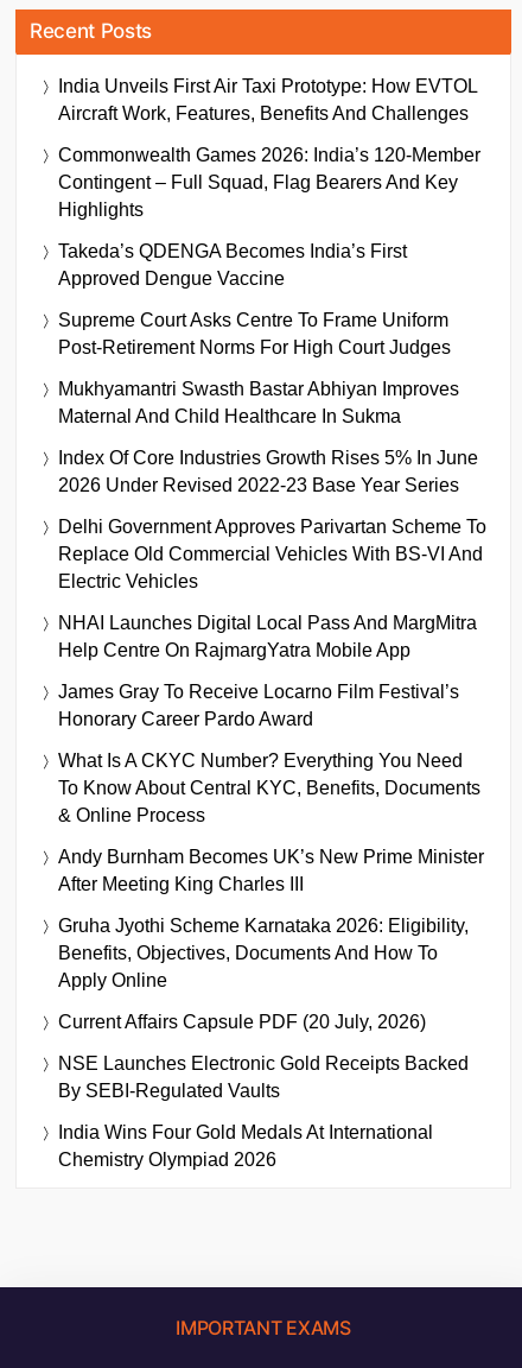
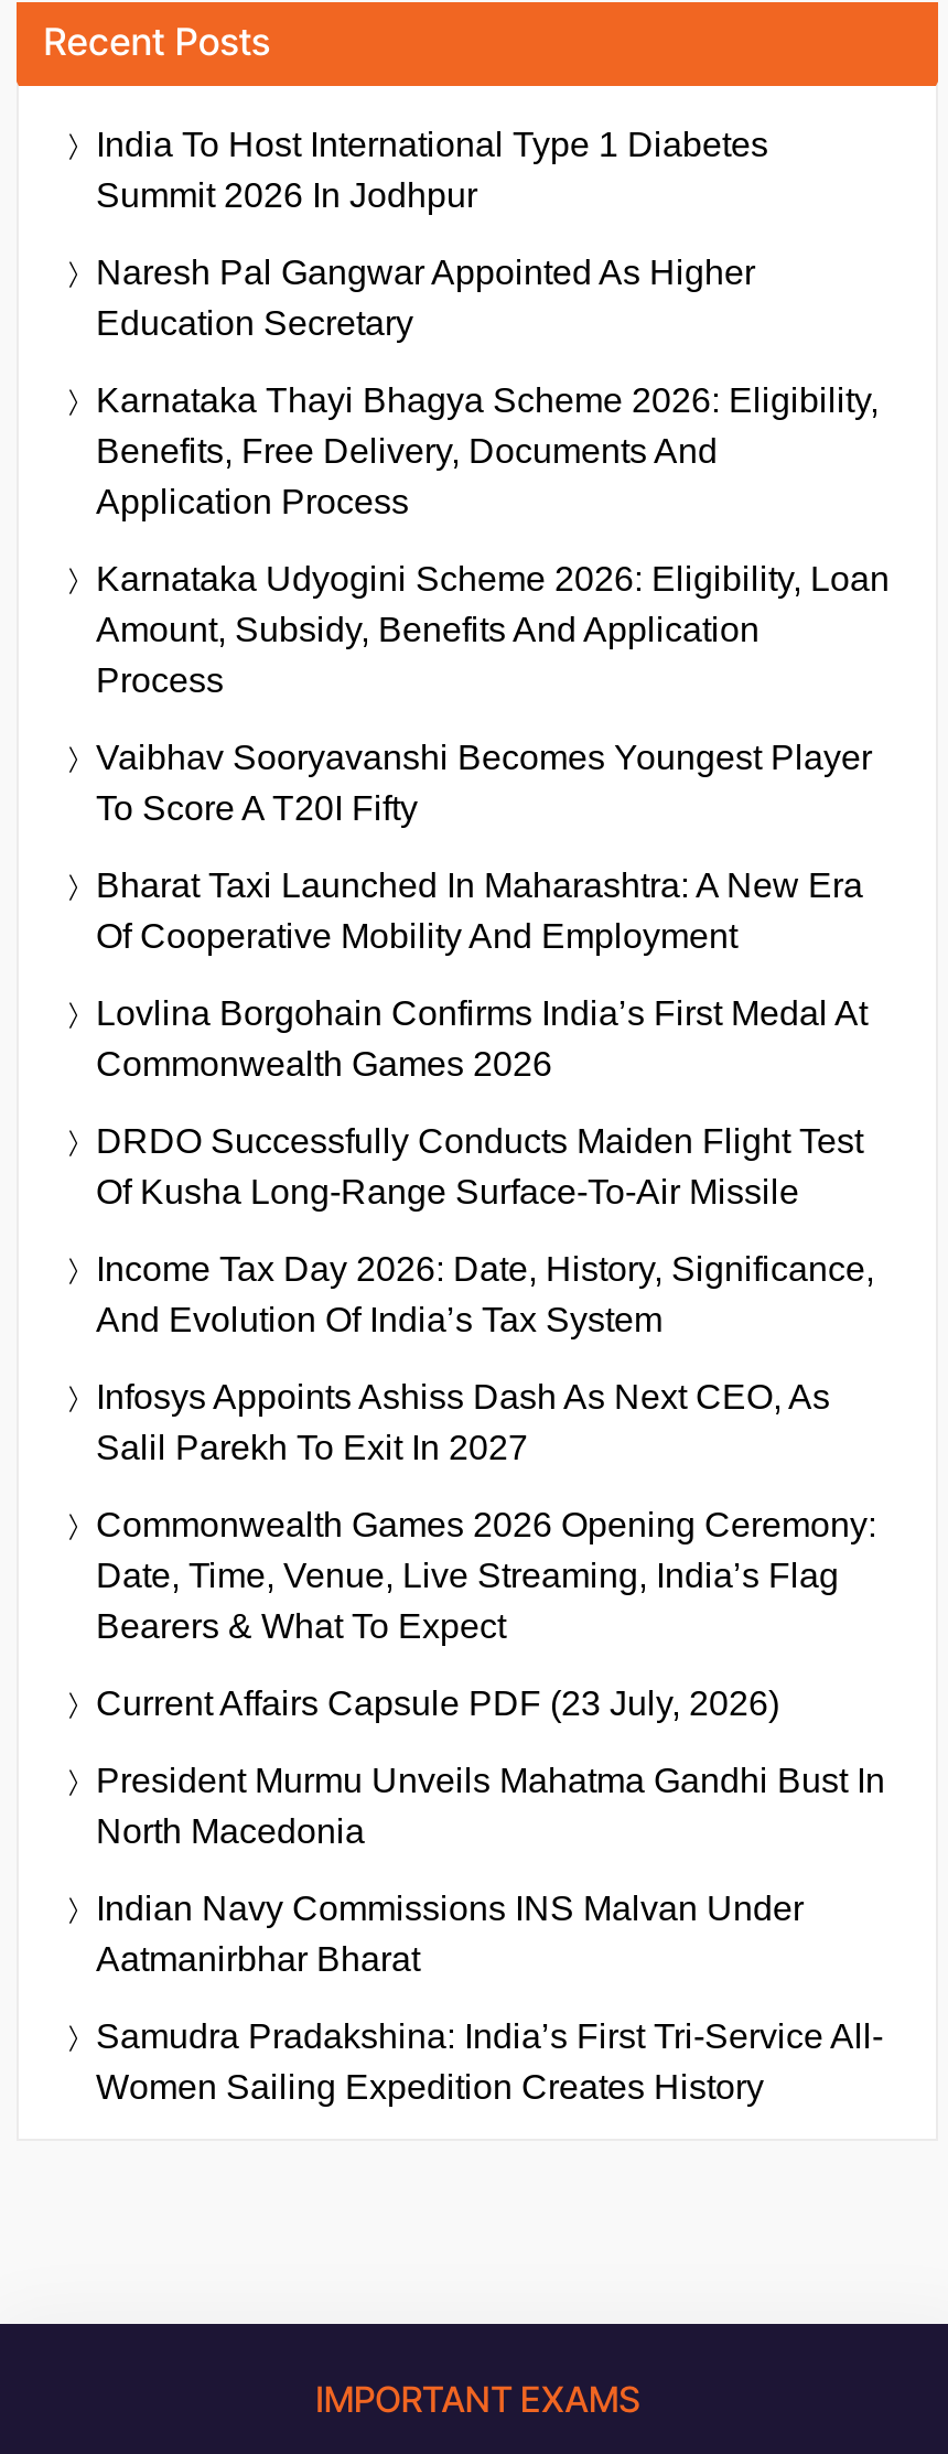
[58,76,477,124] India Unveils First Air Taxi Prototype: How EVTOL | Aircraft Work, Features, Benefits And Challenges -> [96,127,768,215] India To Host International Type 1 Diabetes | Summit 2026 In Jodhpur
[58,145,480,220] Commonwealth Games 2026: India’s 120-Member | Contingent – Full Squad, Flag Bearers And Key | Highlights -> [96,254,755,343] Naresh Pal Gangwar Appointed As Higher | Education Secretary
[58,242,407,289] Takeda’s QDENGA Becomes India’s First | Approved Dengue Vaccine -> [96,382,879,521] Karnataka Thayi Bhagya Scheme 2026: Eligibility, | Benefits, Free Delivery, Documents And | Application Process
[58,310,451,358] Supreme Court Asks Centre To Frame Uniform | Post-Retirement Norms For High Court Judges -> [96,561,890,700] Karnataka Udyogini Scheme 2026: Eligibility, Loan | Amount, Subsidy, Benefits And Application | Process
[58,379,459,427] Mukhyamantri Swasth Bastar Abhiyan Improves | Maternal And Child Healthcare In Sukma -> [96,740,872,828] Vaibhav Sooryavanshi Becomes Youngest Player | To Score A T20I Fifty
[58,448,478,496] Index Of Core Industries Growth Rises 5% In June | 2026 Under Revised 2022-23 Base Year Series -> [96,867,863,956] Bharat Taxi Launched In Maharashtra: A New Era | Of Cooperative Mobility And Employment
[58,517,486,592] Delhi Government Approves Parivartan Scheme To | Replace Old Commercial Vehicles With BS-VI And | Electric Vehicles -> [96,995,868,1083] Lovlina Borgohain Confirms India’s First Medal At | Commonwealth Games 2026
[58,613,477,661] NHAI Launches Digital Local Pass And MargMitra | Help Centre On RajmargYatra Mobile App -> [96,1123,863,1211] DRDO Successfully Conducts Maiden Flight Test | Of Kusha Long-Range Surface-To-Air Missile
[58,682,459,730] James Gray To Receive Locarno Film Festival’s | Honorary Career Pardo Award -> [96,1251,874,1339] Income Tax Day 2026: Date, History, Significance, | And Evolution Of India’s Tax System
[58,751,480,826] What Is A CKYC Number? Everything You Need | To Know About Central KYC, Benefits, Documents | & Online Process -> [96,1379,830,1467] Infosys Appoints Ashiss Dash As Next CEO, As | Salil Parekh To Exit In 2027
[58,847,484,895] Andy Burnham Becomes UK’s New Prime Minister | After Meeting King Charles III -> [96,1507,876,1646] Commonwealth Games 2026 Opening Ceremony: | Date, Time, Venue, Live Streaming, India’s Flag | Bearers & What To Expect
[58,916,469,991] Gruha Jyothi Scheme Karnataka 2026: Eligibility, | Benefits, Objectives, Documents And How To | Apply Online -> [96,1685,779,1723] Current Affairs Capsule PDF (23 July, 2026)
[58,1012,426,1032] Current Affairs Capsule PDF (20 July, 2026) -> [96,1763,885,1851] President Murmu Unveils Mahatma Gandhi Bust In | North Macedonia
[58,1054,469,1101] NSE Launches Electronic Gold Receipts Backed | By SEBI-Regulated Vaults -> [96,1890,804,1979] Indian Navy Commissions INS Malvan Under | Aatmanirbhar Bharat
[58,1123,433,1170] India Wins Four Gold Medals At International | Chemistry Olympiad 2026 -> [96,2018,883,2107] Samudra Pradakshina: India’s First Tri-Service All- | Women Sailing Expedition Creates History

